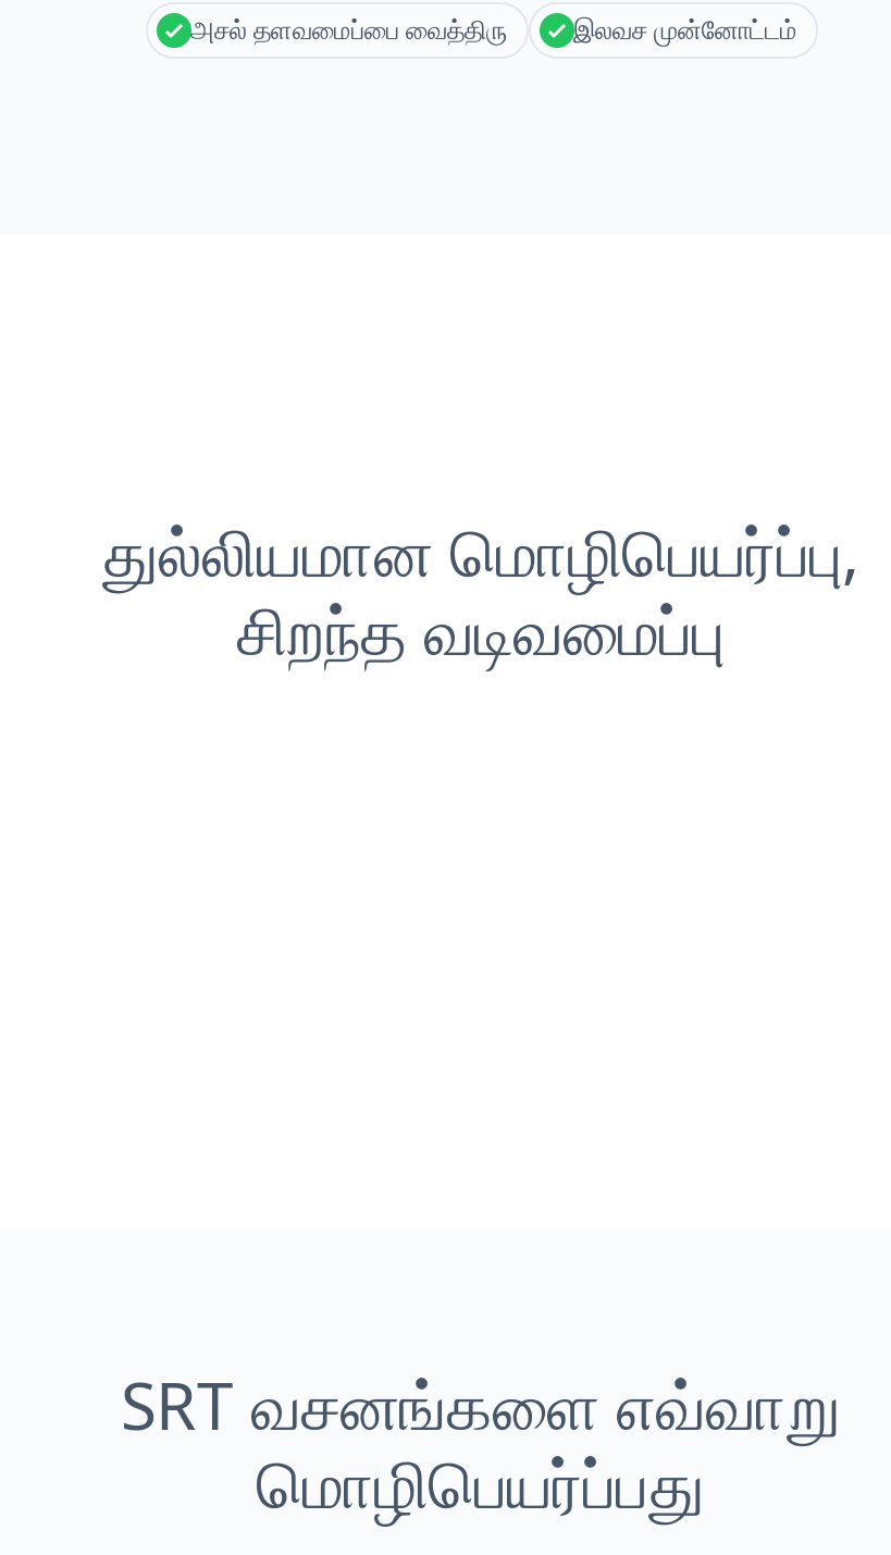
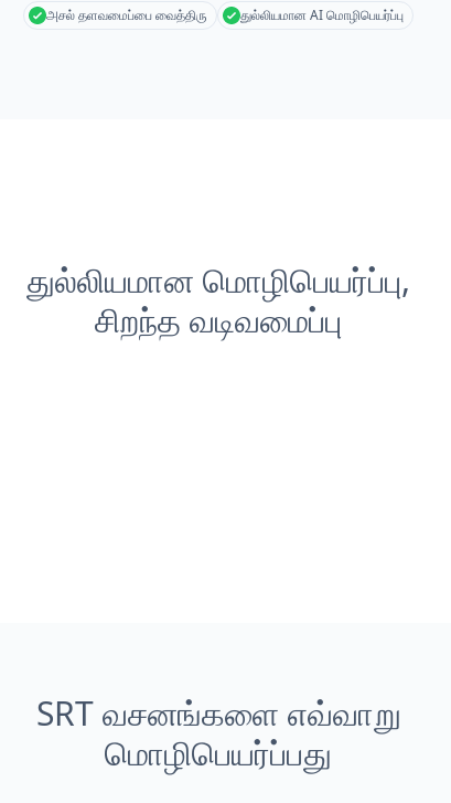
[573,11,797,48] இலவச முன்னோட்டம் -> [240,6,404,24] துல்லியமான AI மொழிபெயர்ப்பு

